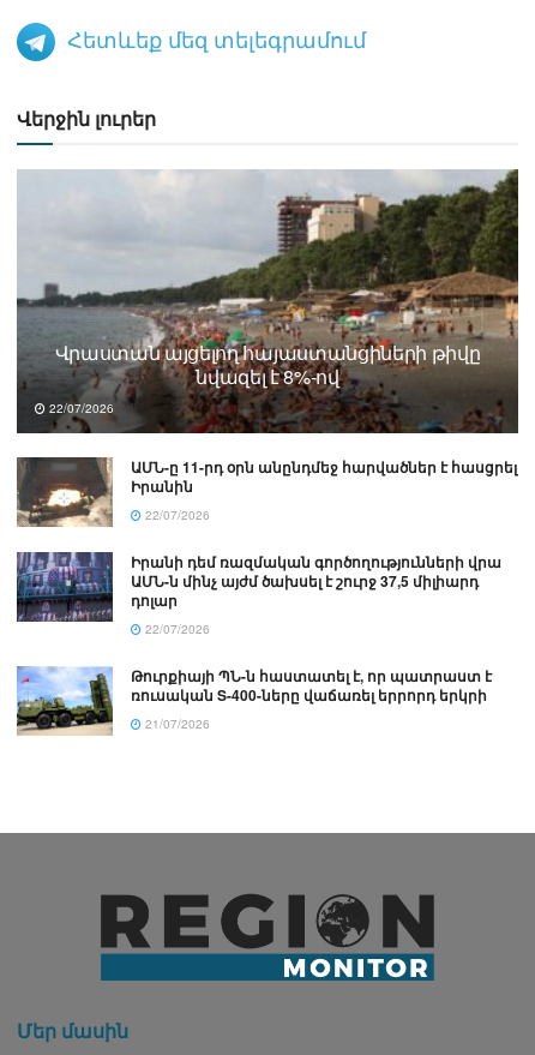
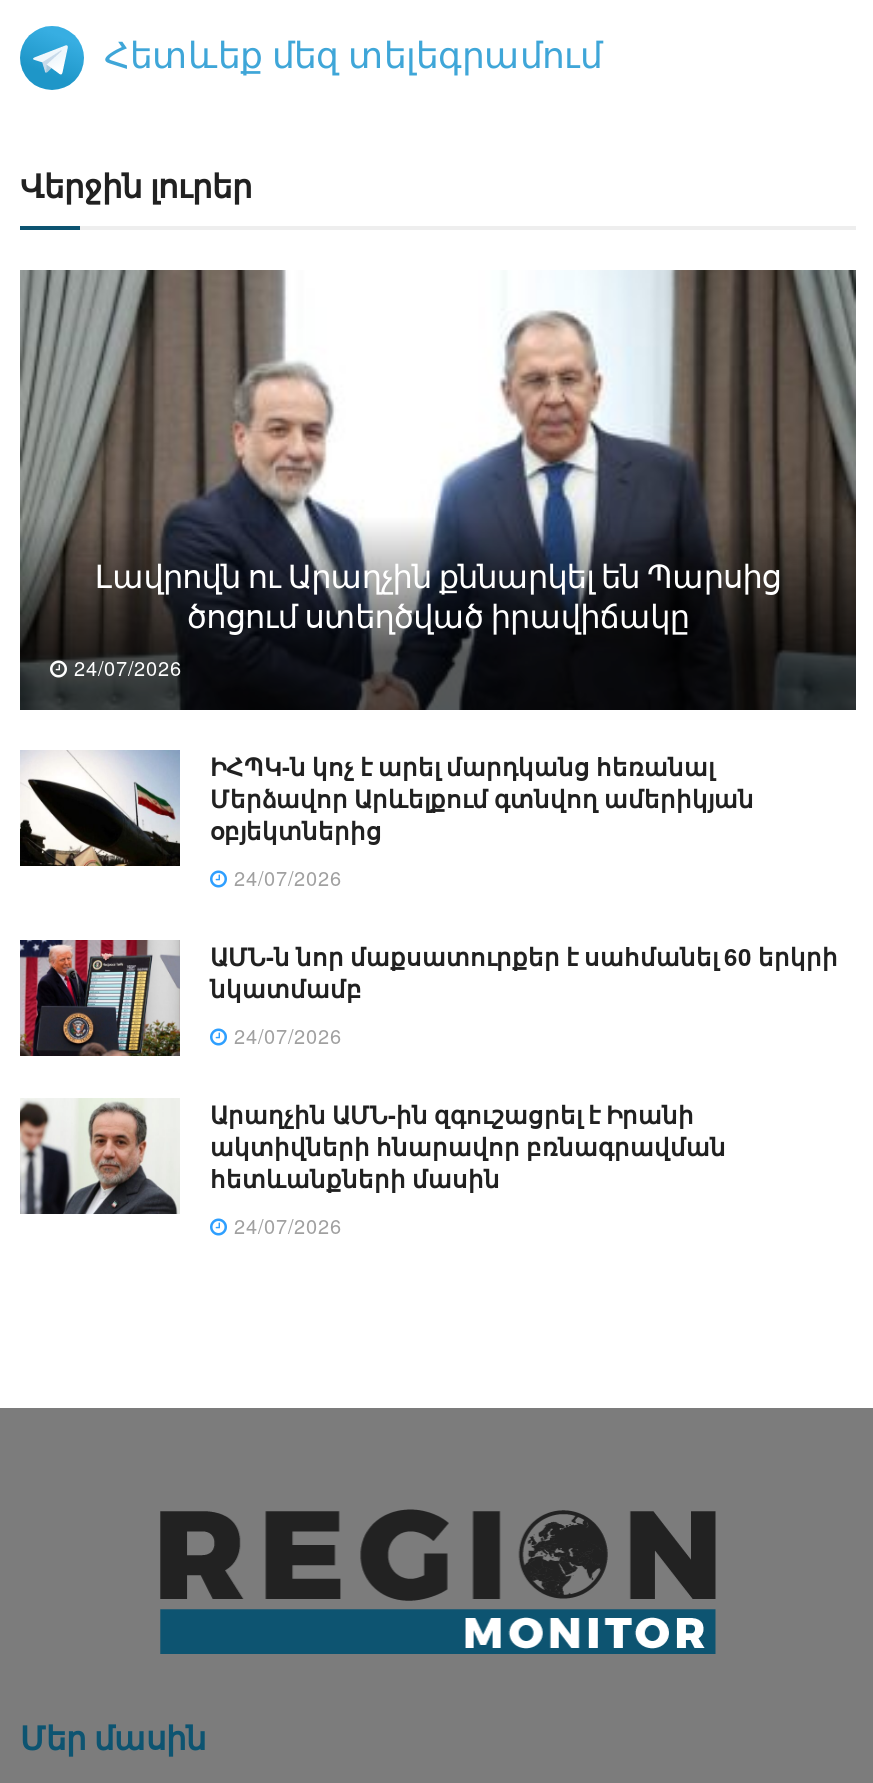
[18,169,519,433] [image] | Վրաստան այցելող հայաստանցիների թիվը | նվազել է 8%-ով | 22/07/2026 -> [20,268,858,710] [image] | Լավրովն ու Արաղչին քննարկել են Պարսից | ծոցում ստեղծված իրավիճակը | 24/07/2026
[16,456,517,527] [image] | ԱՄՆ-ը 11-րդ օրն անընդմեջ հարվածներ է հասցրել | Իրանին | 22/07/2026 -> [20,749,754,893] [image] | ԻՀՊԿ-ն կոչ է արել մարդկանց հեռանալ | Մերձավոր Արևելքում գտնվող ամերիկյան | օբյեկտներից | 24/07/2026
[17,551,501,638] [image] | Իրանի դեմ ռազմական գործողությունների վրա | ԱՄՆ-ն մինչ այժմ ծախսել է շուրջ 37,5 միլիարդ | դոլար | 22/07/2026 -> [20,938,838,1056] [image] | ԱՄՆ-ն նոր մաքսատուրքեր է սահմանել 60 երկրի | նկատմամբ | 24/07/2026
[17,665,492,736] [image] | Թուրքիայի ՊՆ-ն հաստատել է, որ պատրաստ է | ռուսական S-400-ները վաճառել երրորդ երկրի | 21/07/2026 -> [18,1097,726,1241] [image] | Արաղչին ԱՄՆ-ին զգուշացրել է Իրանի | ակտիվների հնարավոր բռնագրավման | հետևանքների մասին | 24/07/2026

